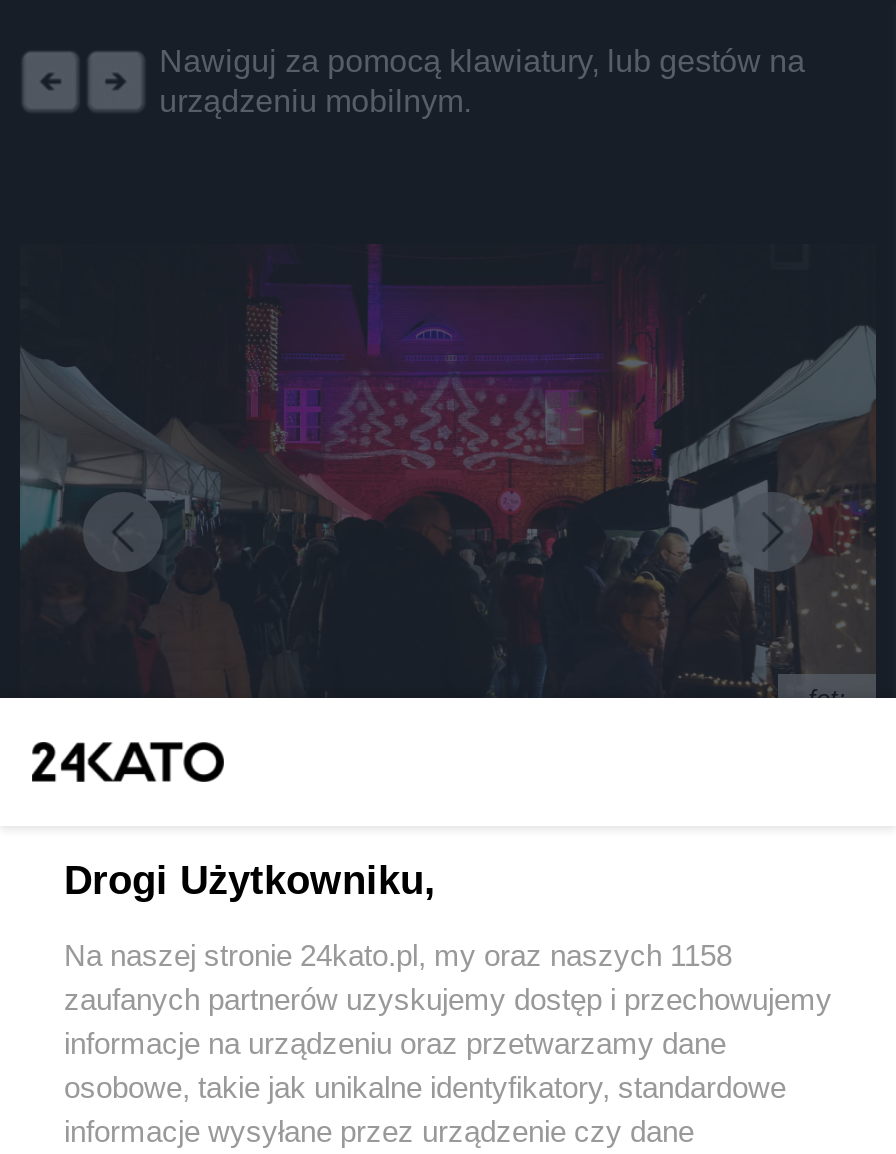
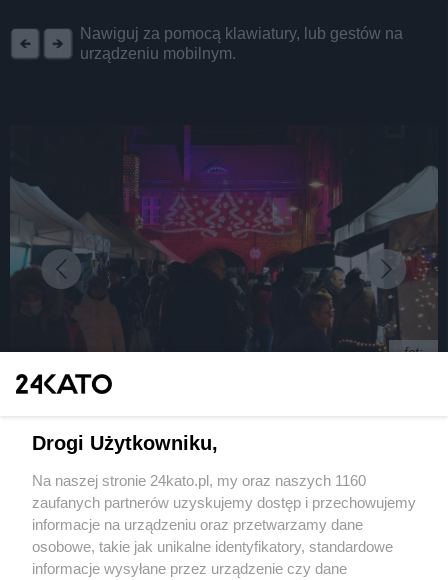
[64,938,732,972] Na naszej stronie 24kato.pl, my oraz naszych 1158 -> [32,472,366,489] Na naszej stronie 24kato.pl, my oraz naszych 1160

